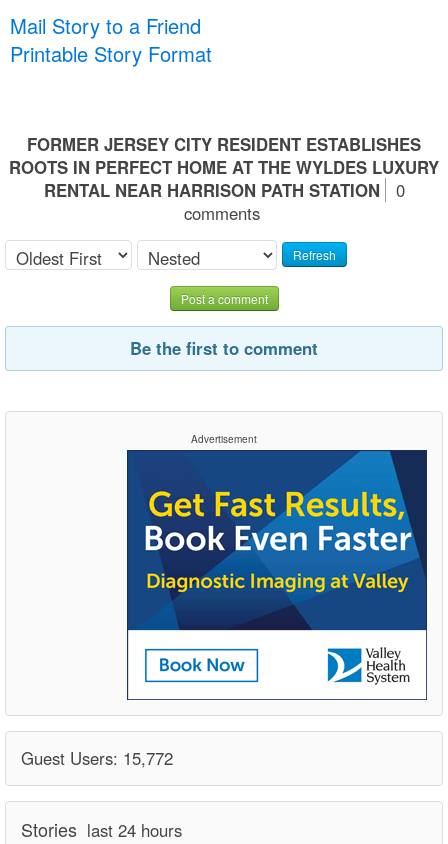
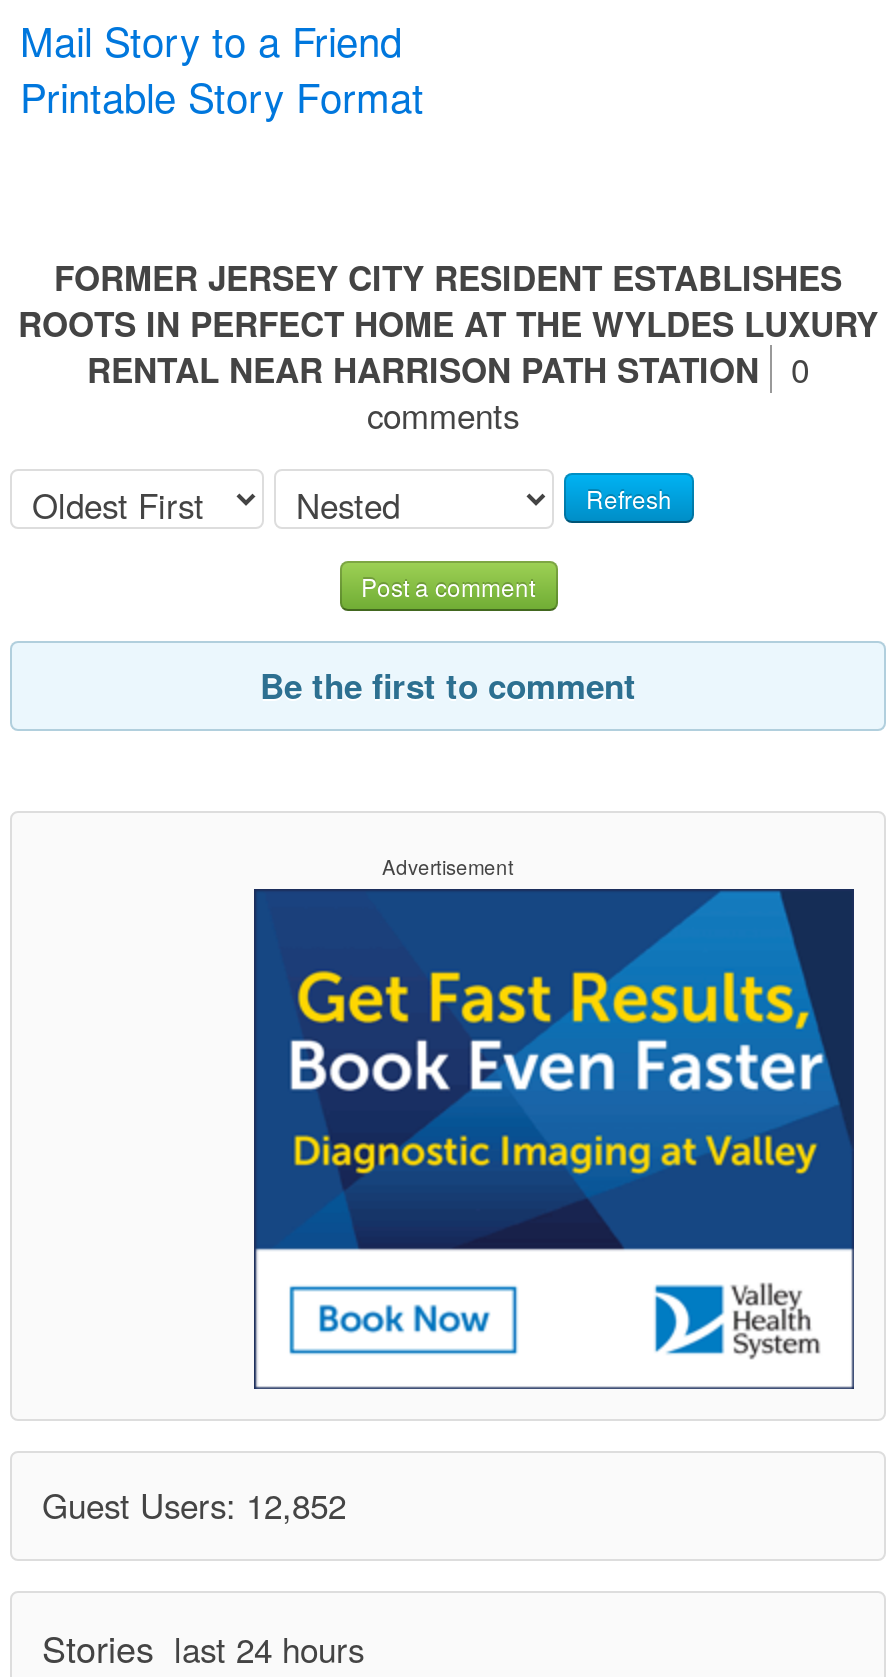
[21,746,173,770] Guest Users: 15,772 -> [42,1480,346,1528] Guest Users: 12,852

